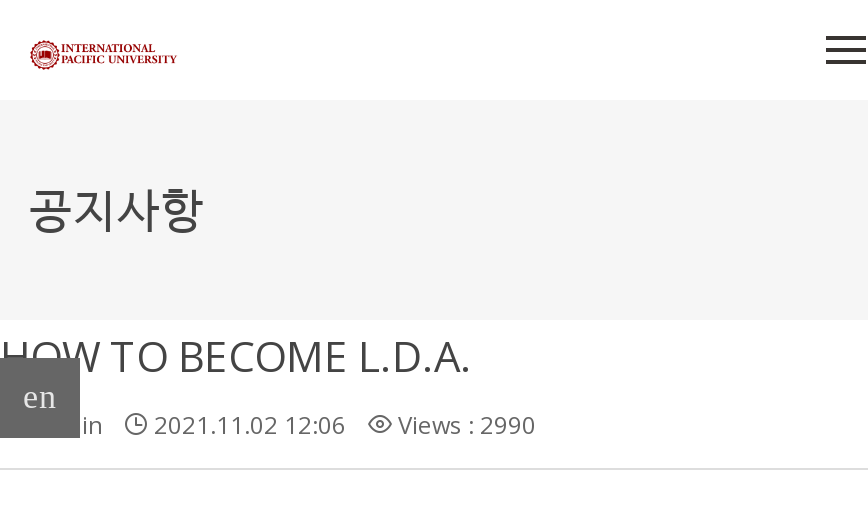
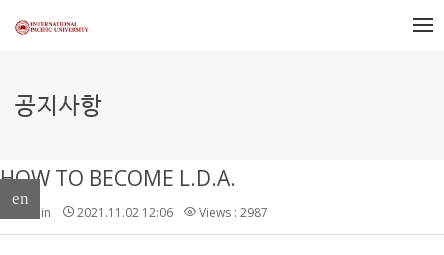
[392,408,536,442] Views : 2990 -> [196,204,268,221] Views : 2987

